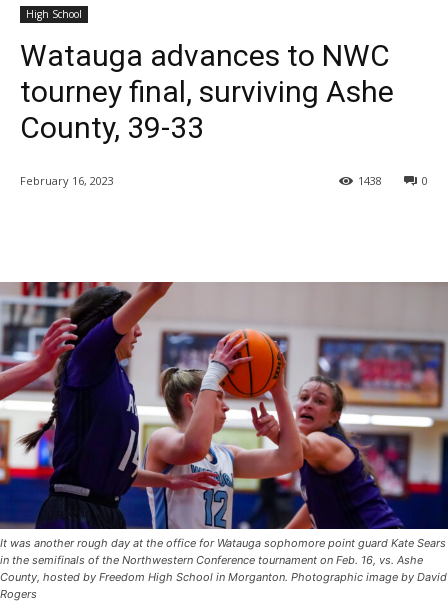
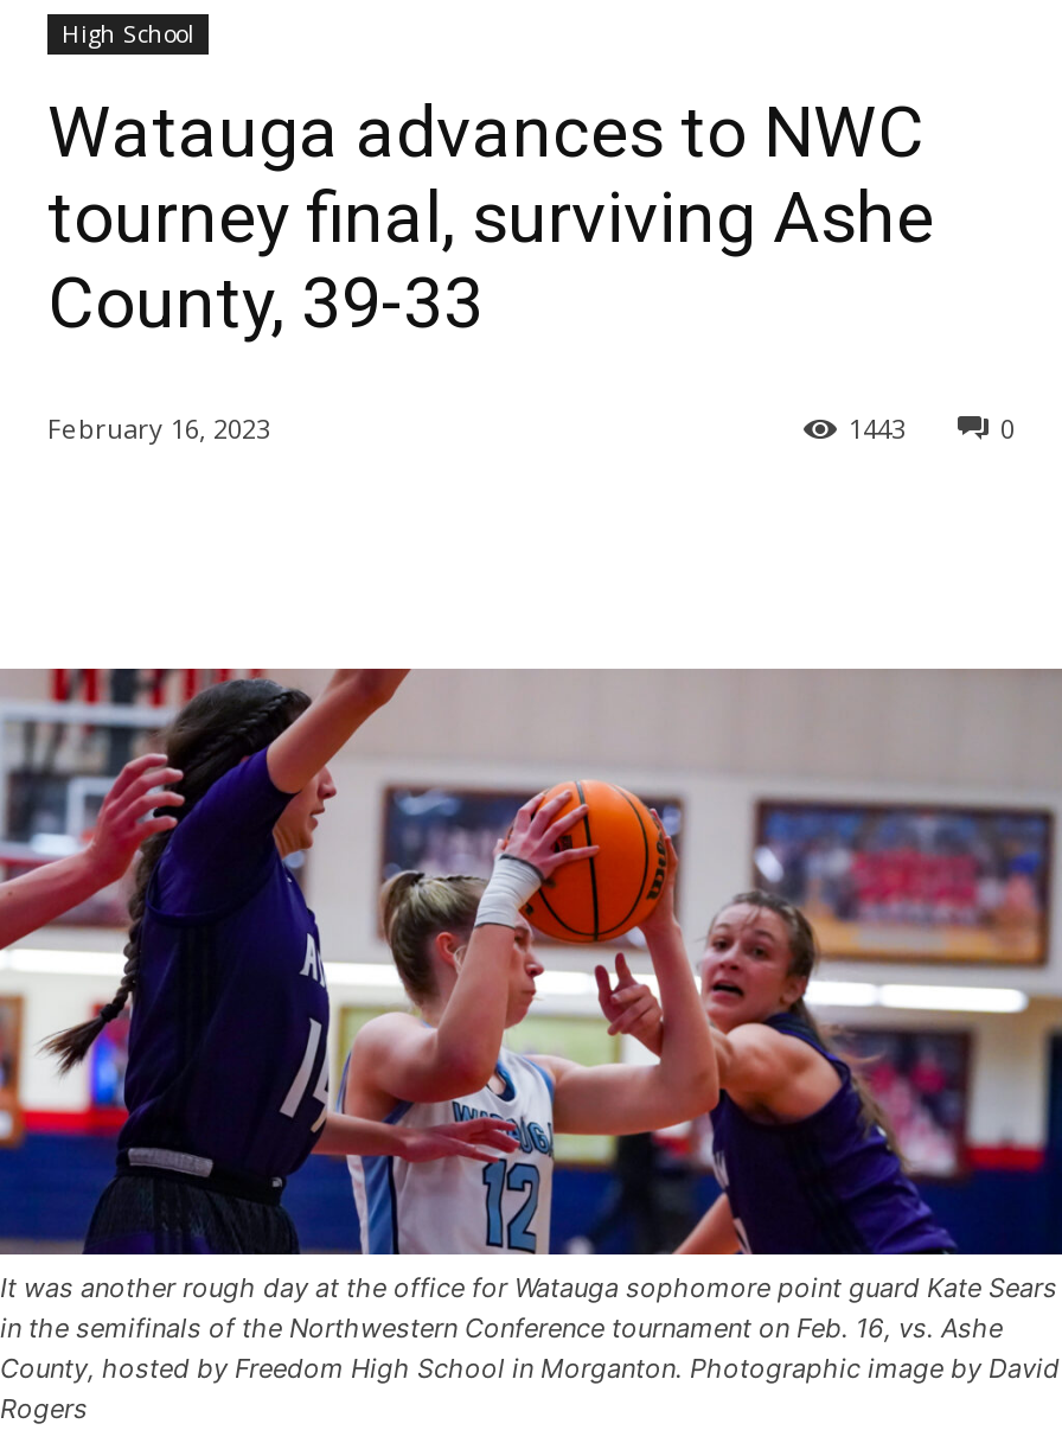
[358,173,382,188] 1438 -> [849,410,906,446] 1443

